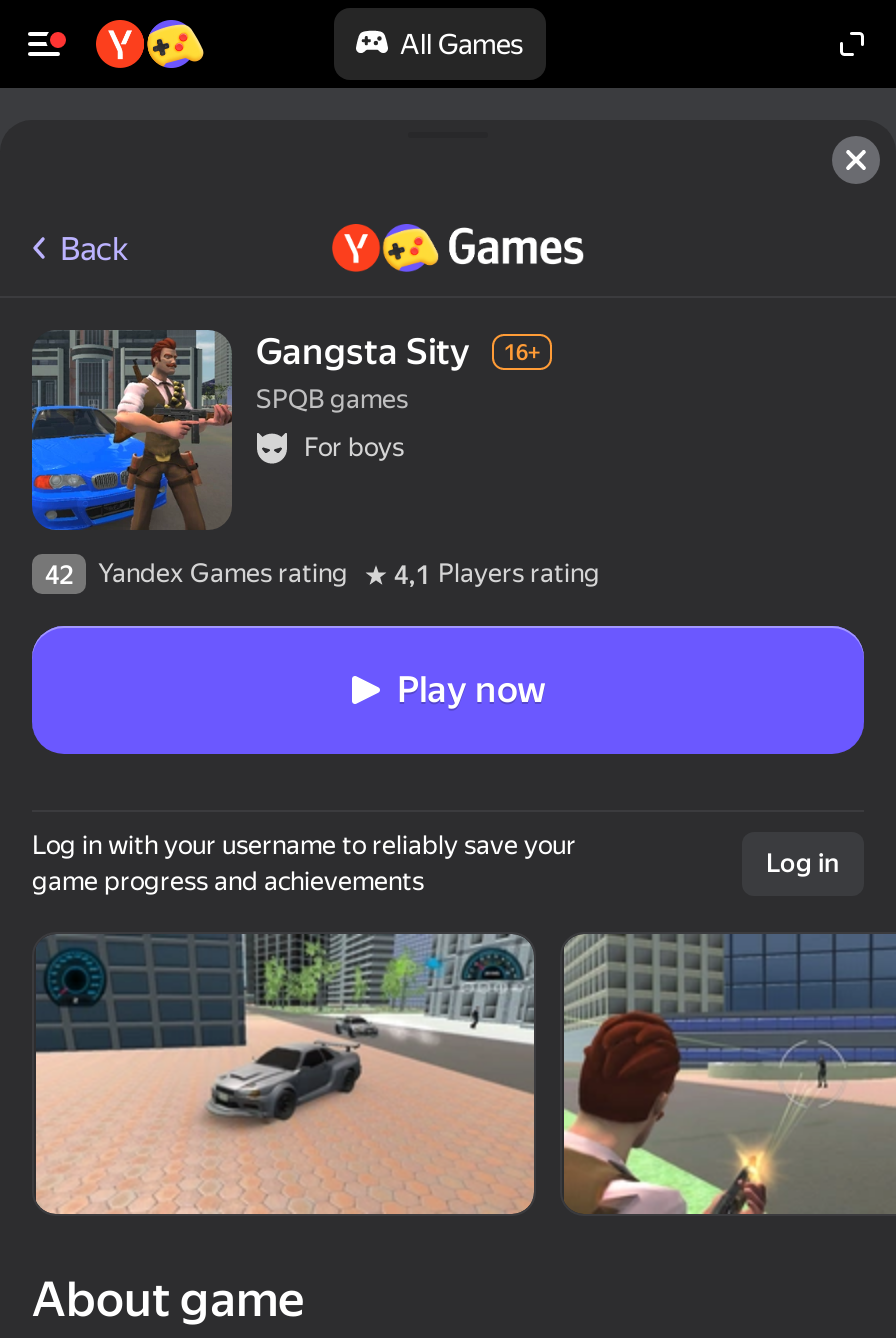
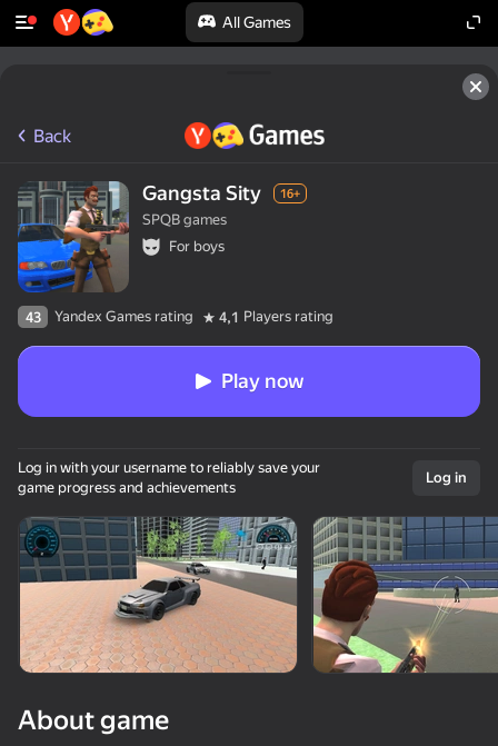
[45,558,600,589] 42 Yandex Games rating 4,1 Players rating -> [25,308,333,325] 43 Yandex Games rating 4,1 Players rating

